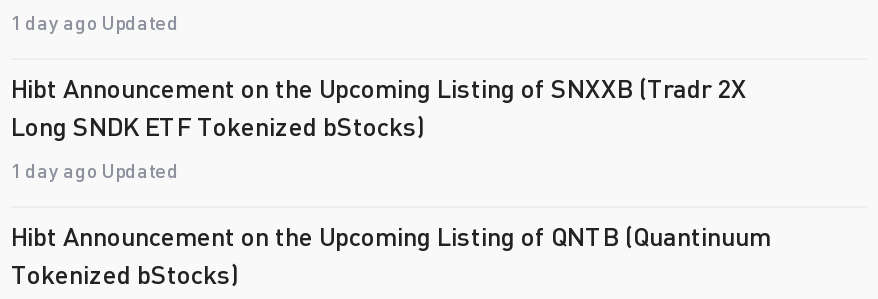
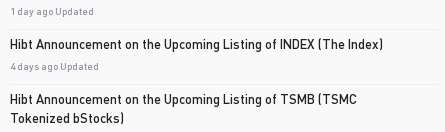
[11,72,747,142] Hibt Announcement on the Upcoming Listing of SNXXB (Tradr 2X | Long SNDK ETF Tokenized bStocks) -> [10,36,383,52] Hibt Announcement on the Upcoming Listing of INDEX (The Index)
[11,158,179,182] 1 day ago Updated -> [10,60,99,72] 4 days ago Updated
[11,220,771,252] Hibt Announcement on the Upcoming Listing of QNTB (Quantinuum -> [10,91,357,107] Hibt Announcement on the Upcoming Listing of TSMB (TSMC

